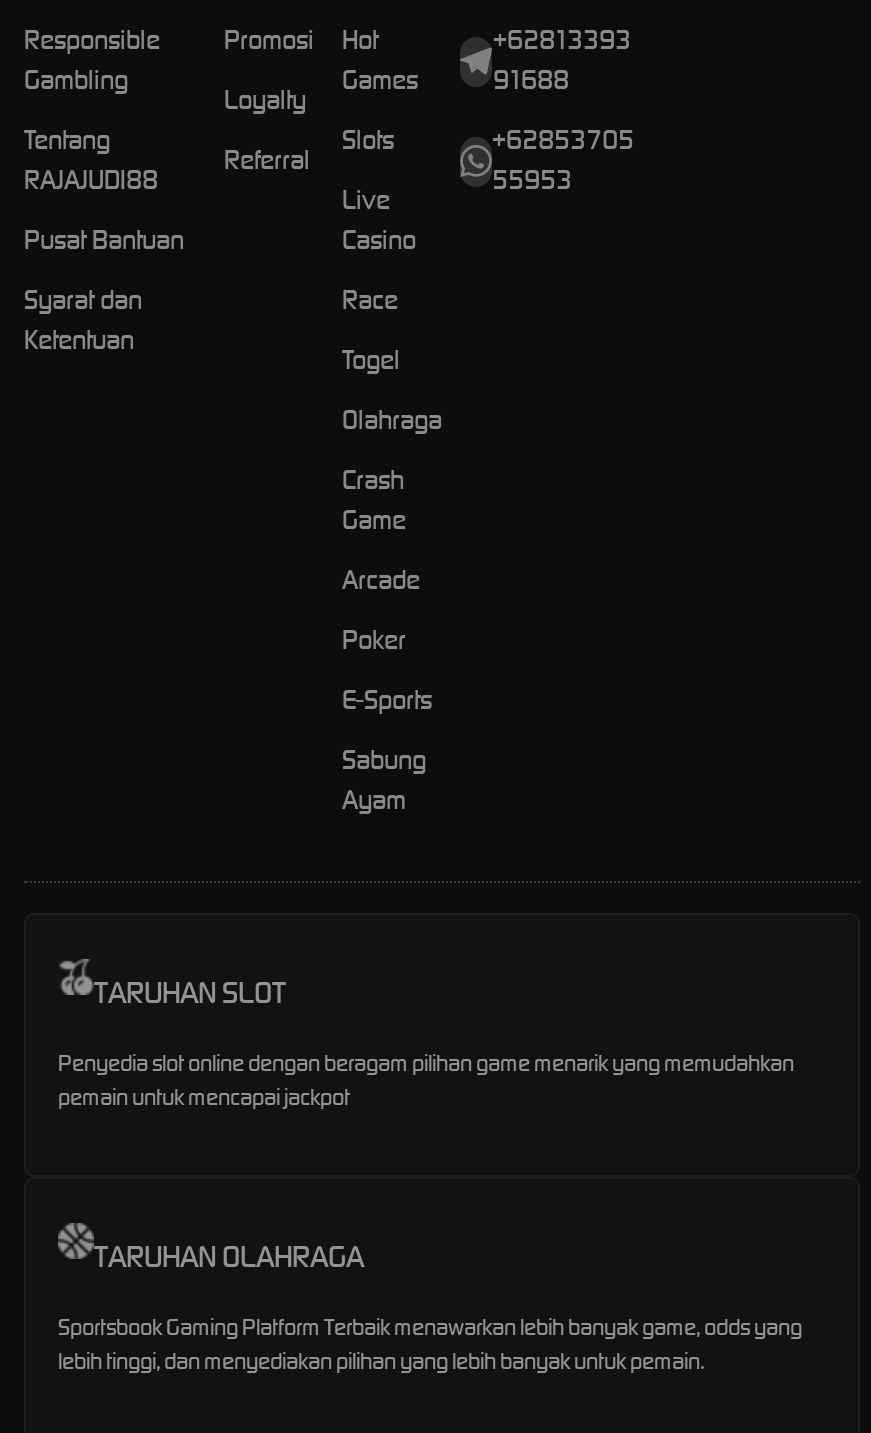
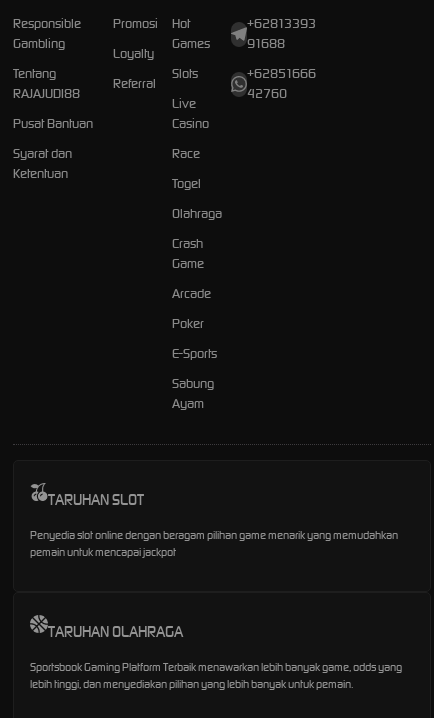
[492,123,634,157] +62853705 -> [247,65,316,82] +62851666
[492,163,572,197] 55953 -> [247,85,287,102] 42760

